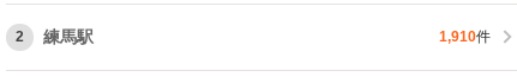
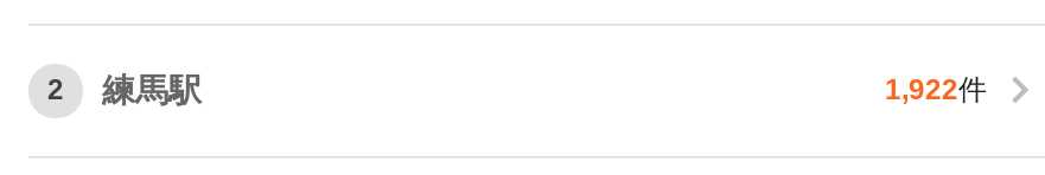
[439,29,491,45] 1,910件 -> [885,74,987,107] 1,922件

